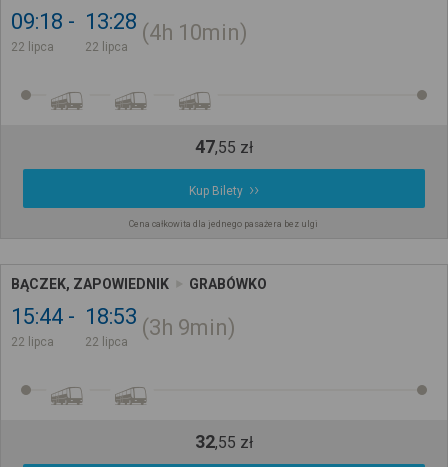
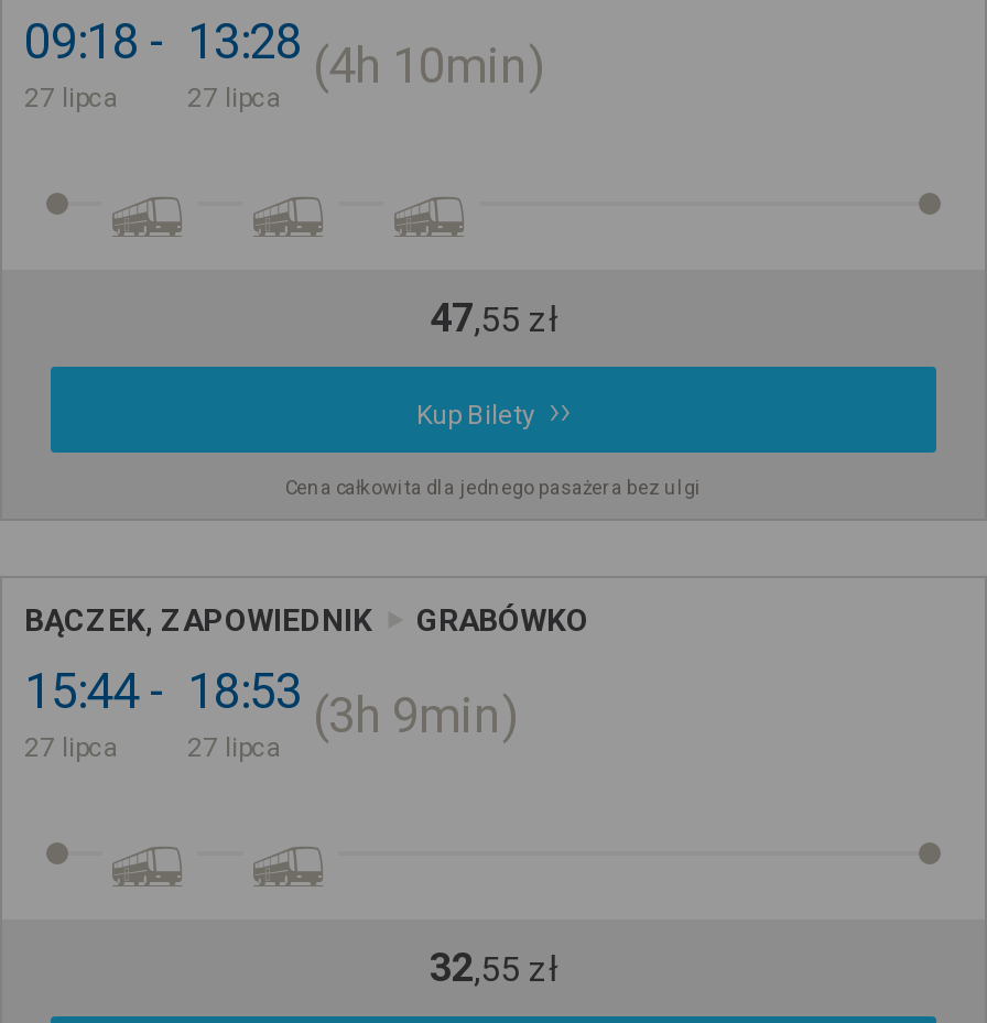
[11,40,54,54] 22 lipca -> [24,82,119,113] 27 lipca
[85,40,128,54] 22 lipca -> [187,82,282,113] 27 lipca
[11,335,54,349] 22 lipca -> [24,732,119,763] 27 lipca
[85,335,128,349] 22 lipca -> [187,732,282,763] 27 lipca

